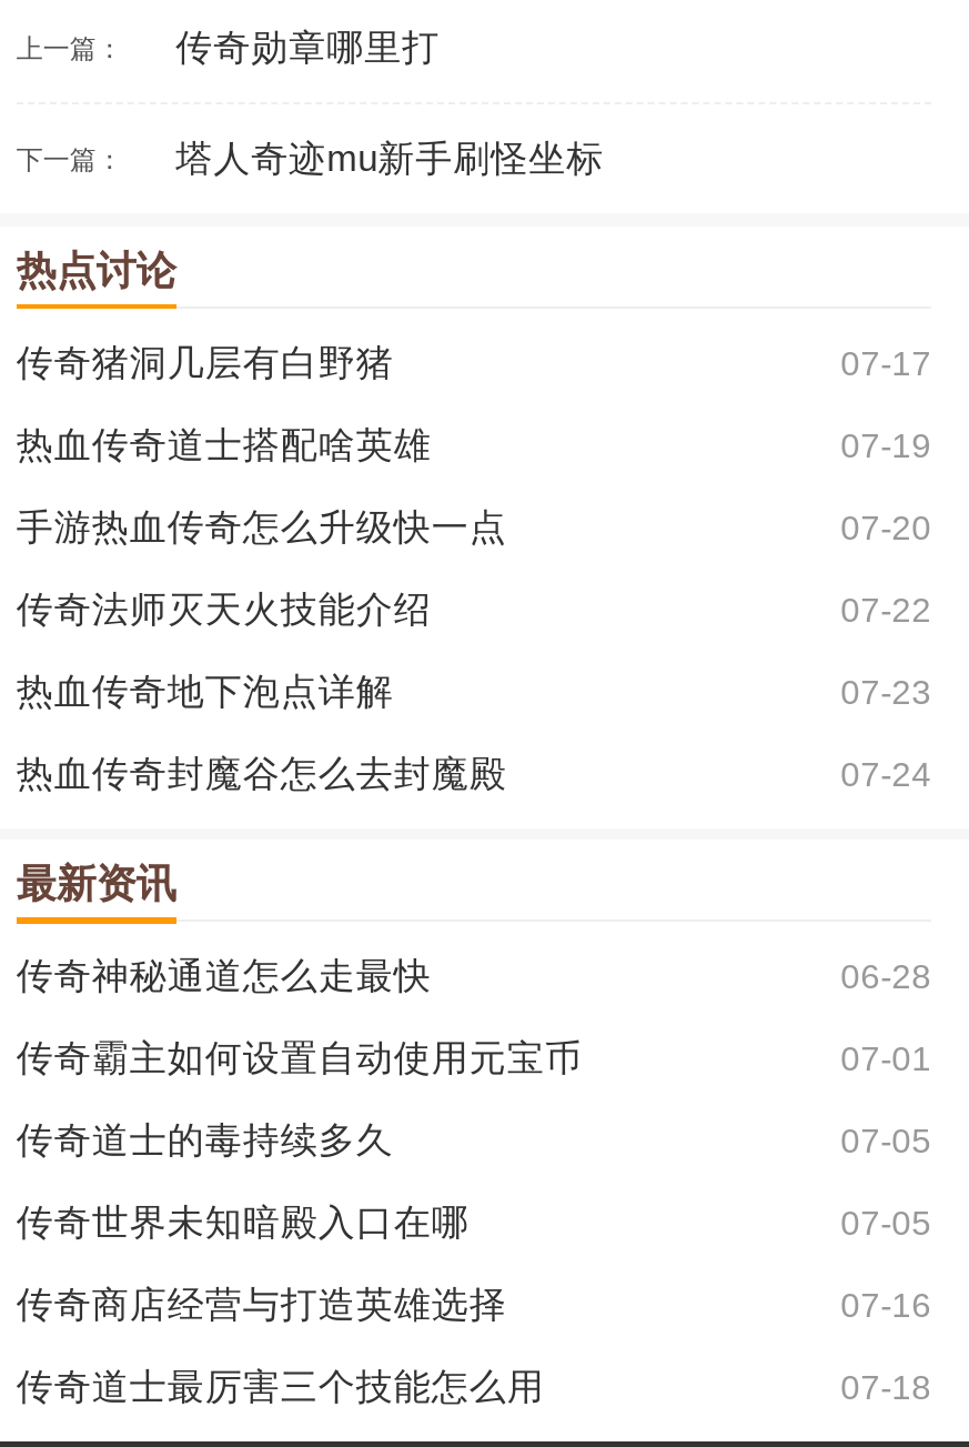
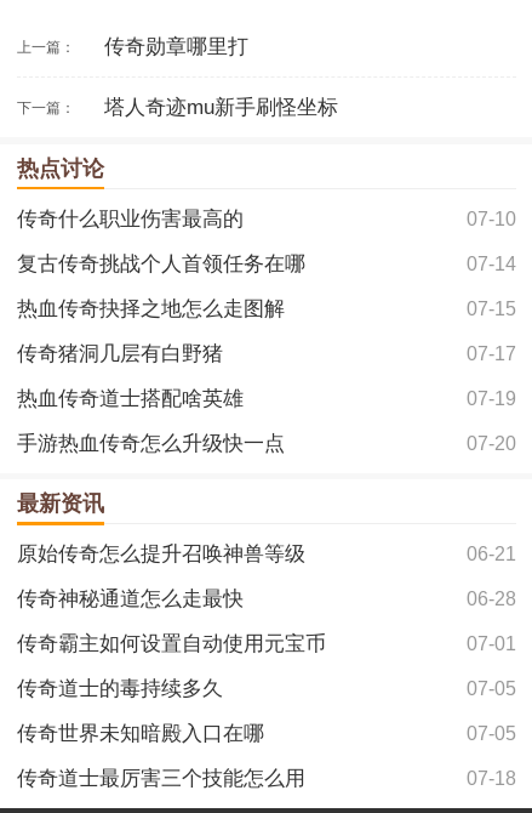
none -> [17,207,516,320] 传奇什么职业伤害最高的 | 07-10 | 复古传奇挑战个人首领任务在哪 | 07-14 | 热血传奇抉择之地怎么走图解 | 07-15
moved [16,342,931,548] -> [17,342,516,455]: 传奇猪洞几层有白野猪 | 07-17 | 热血传奇道士搭配啥英雄 | 07-19 | 手游热血传奇怎么升级快一点 | 07-20
[16,588,931,794] 传奇法师灭天火技能介绍 | 07-22 | 热血传奇地下泡点详解 | 07-23 | 热血传奇封魔谷怎么去封魔殿 | 07-24 -> none
none -> [17,543,516,566] 原始传奇怎么提升召唤神兽等级 | 06-21
moved [16,955,931,1244] -> [17,588,516,745]: 传奇神秘通道怎么走最快 | 06-28 | 传奇霸主如何设置自动使用元宝币 | 07-01 | 传奇道士的毒持续多久 | 07-05 | 传奇世界未知暗殿入口在哪 | 07-05
[16,1284,931,1326] 传奇商店经营与打造英雄选择 | 07-16 -> none

